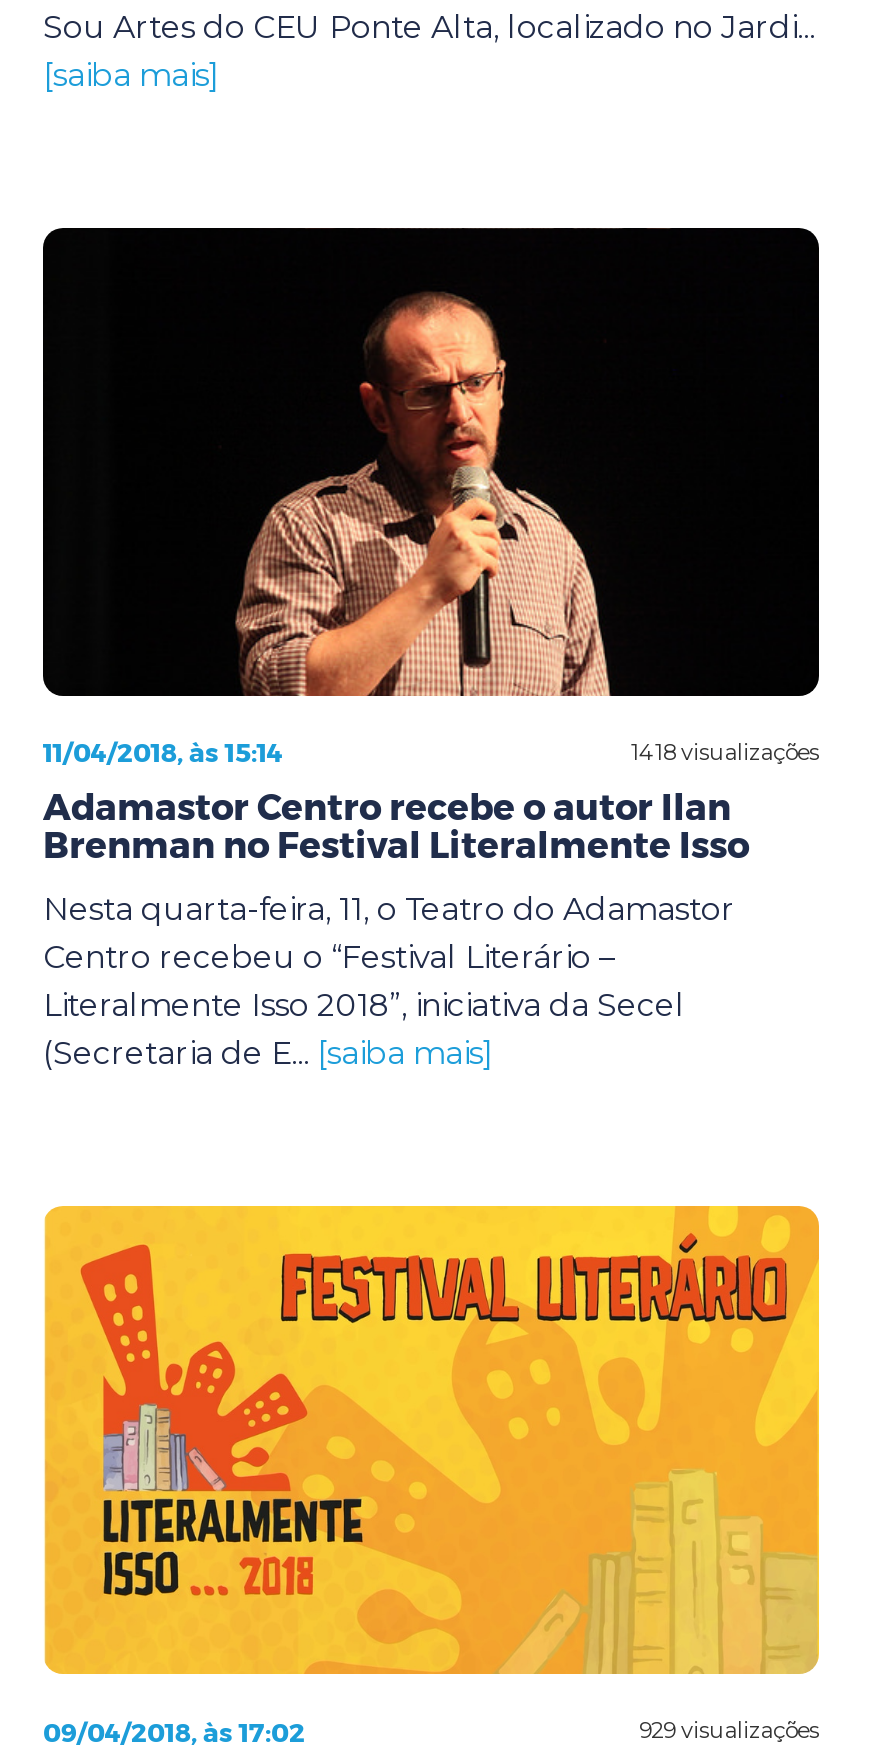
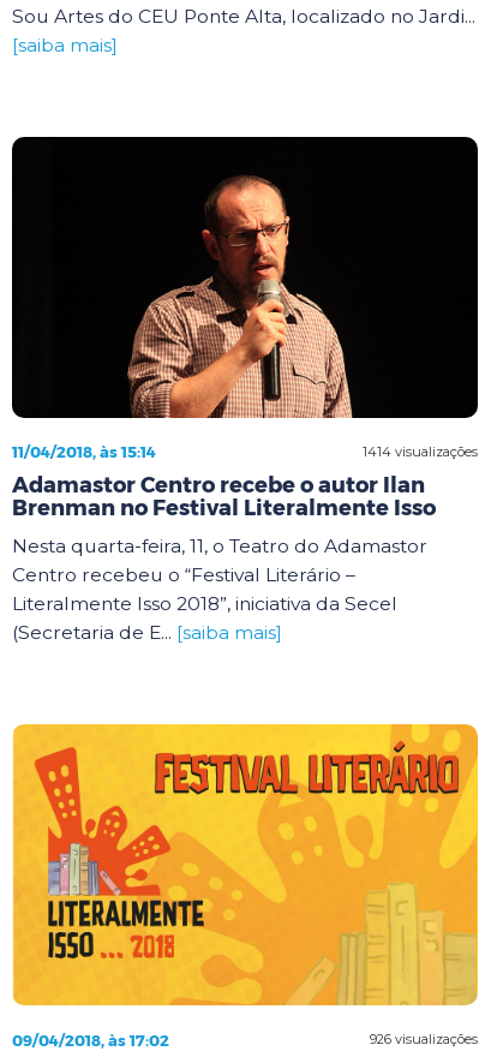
[631,737,819,765] 1418 visualizações -> [363,443,478,459] 1414 visualizações
[639,1716,819,1744] 929 visualizações -> [370,1031,478,1047] 926 visualizações

